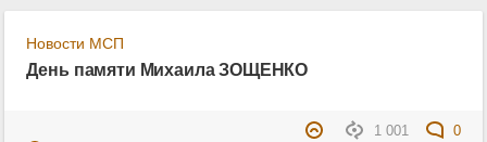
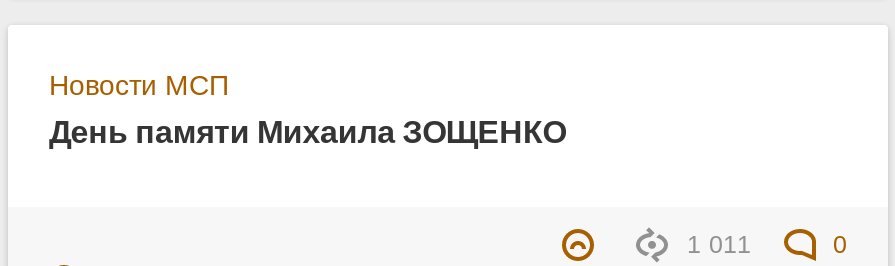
[369,123,408,139] 1 001 -> [679,232,751,260] 1 011

